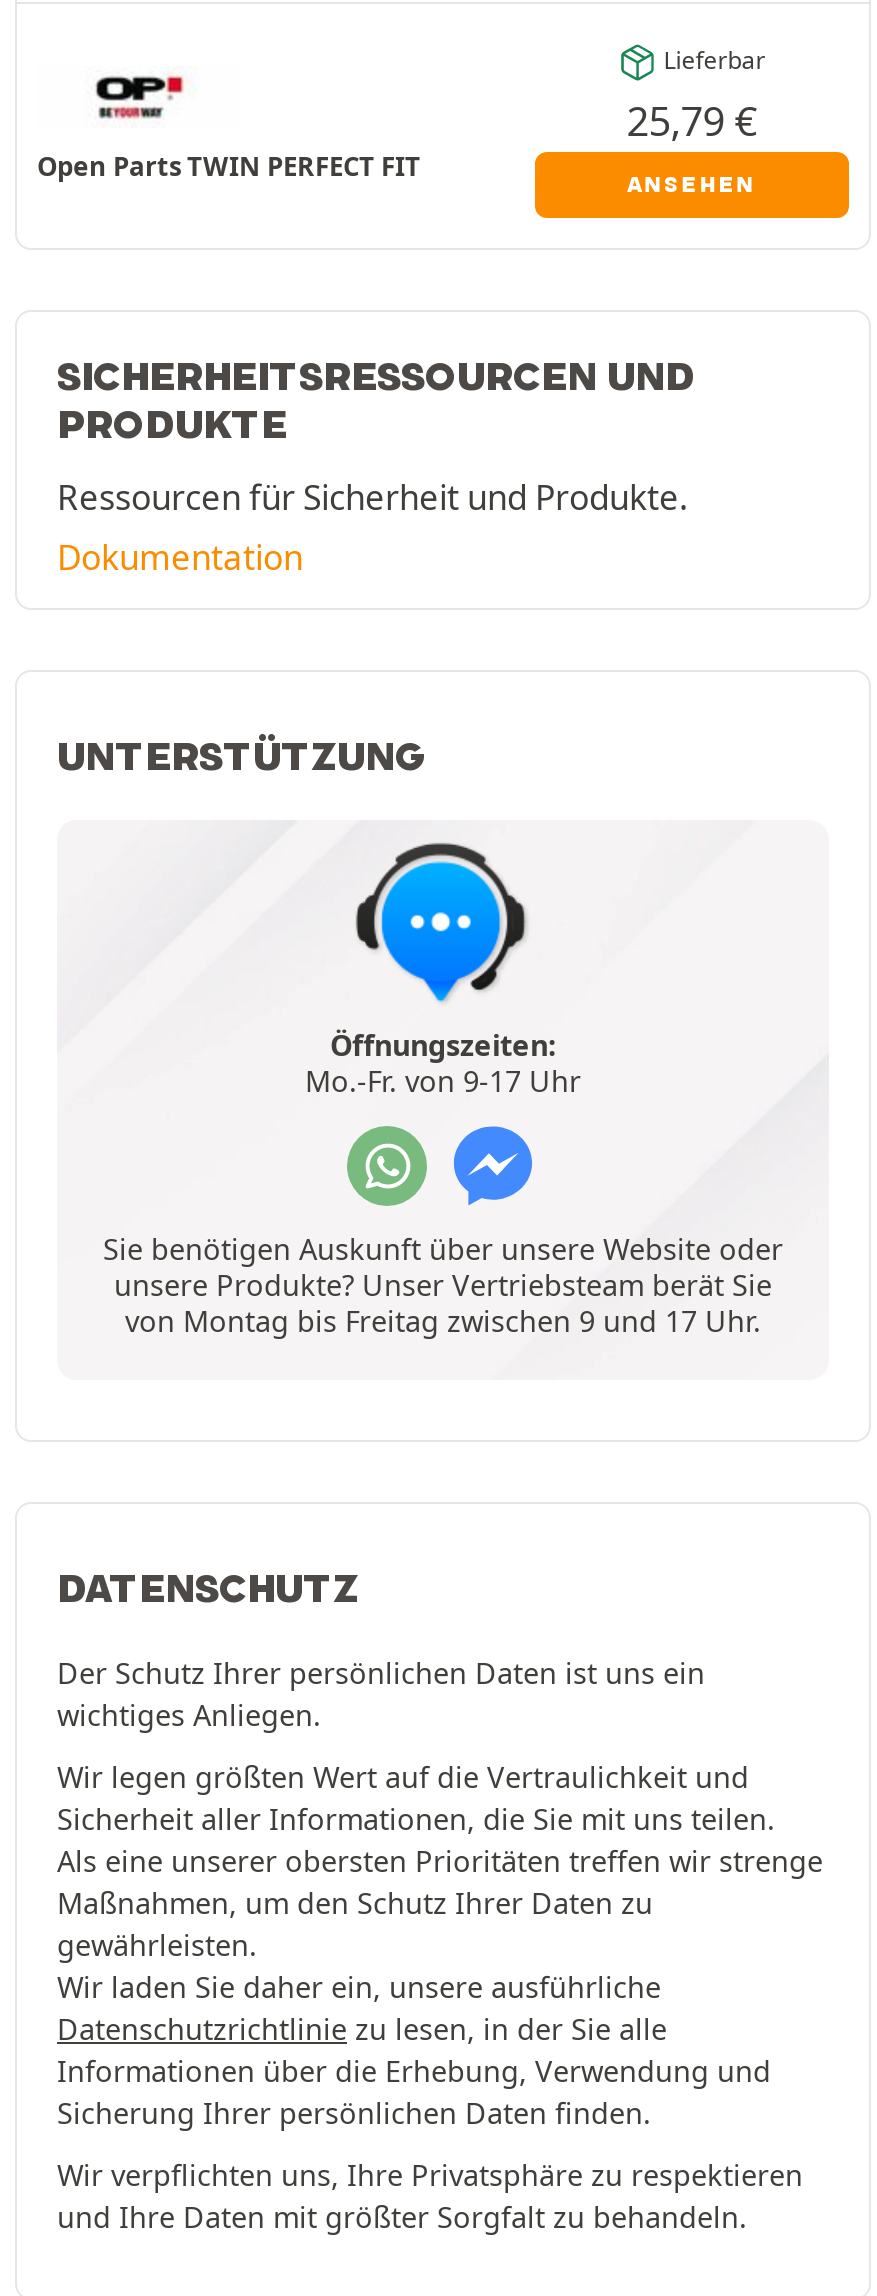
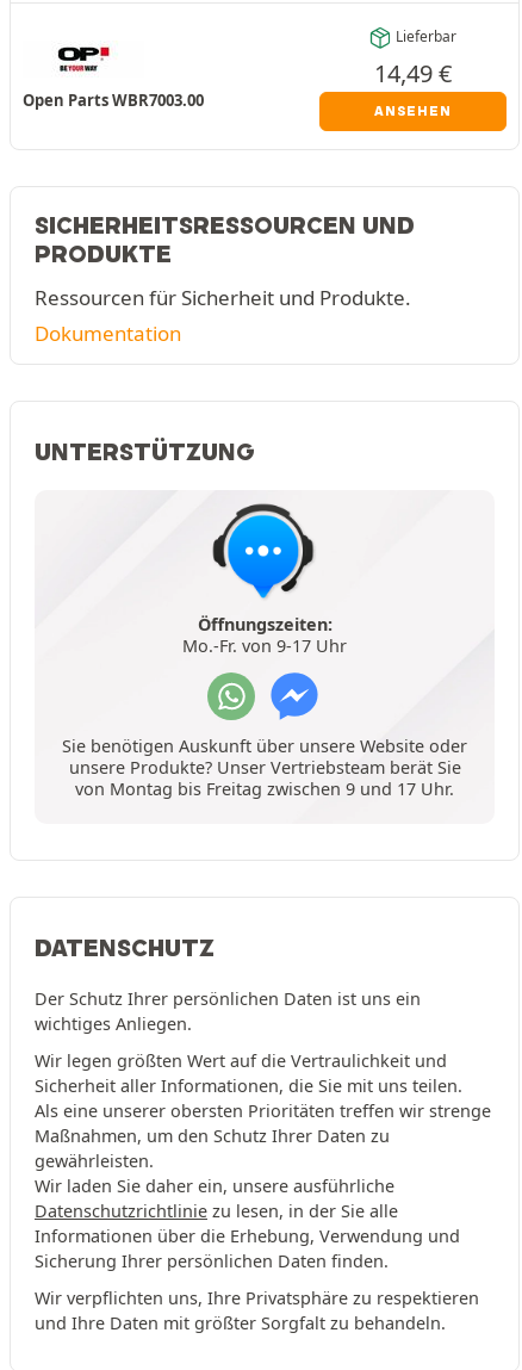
[627,95,757,149] 25,79 € -> [374,58,451,90] 14,49 €
[37,148,421,184] Open Parts TWIN PERFECT FIT -> [23,89,204,111] Open Parts WBR7003.00

